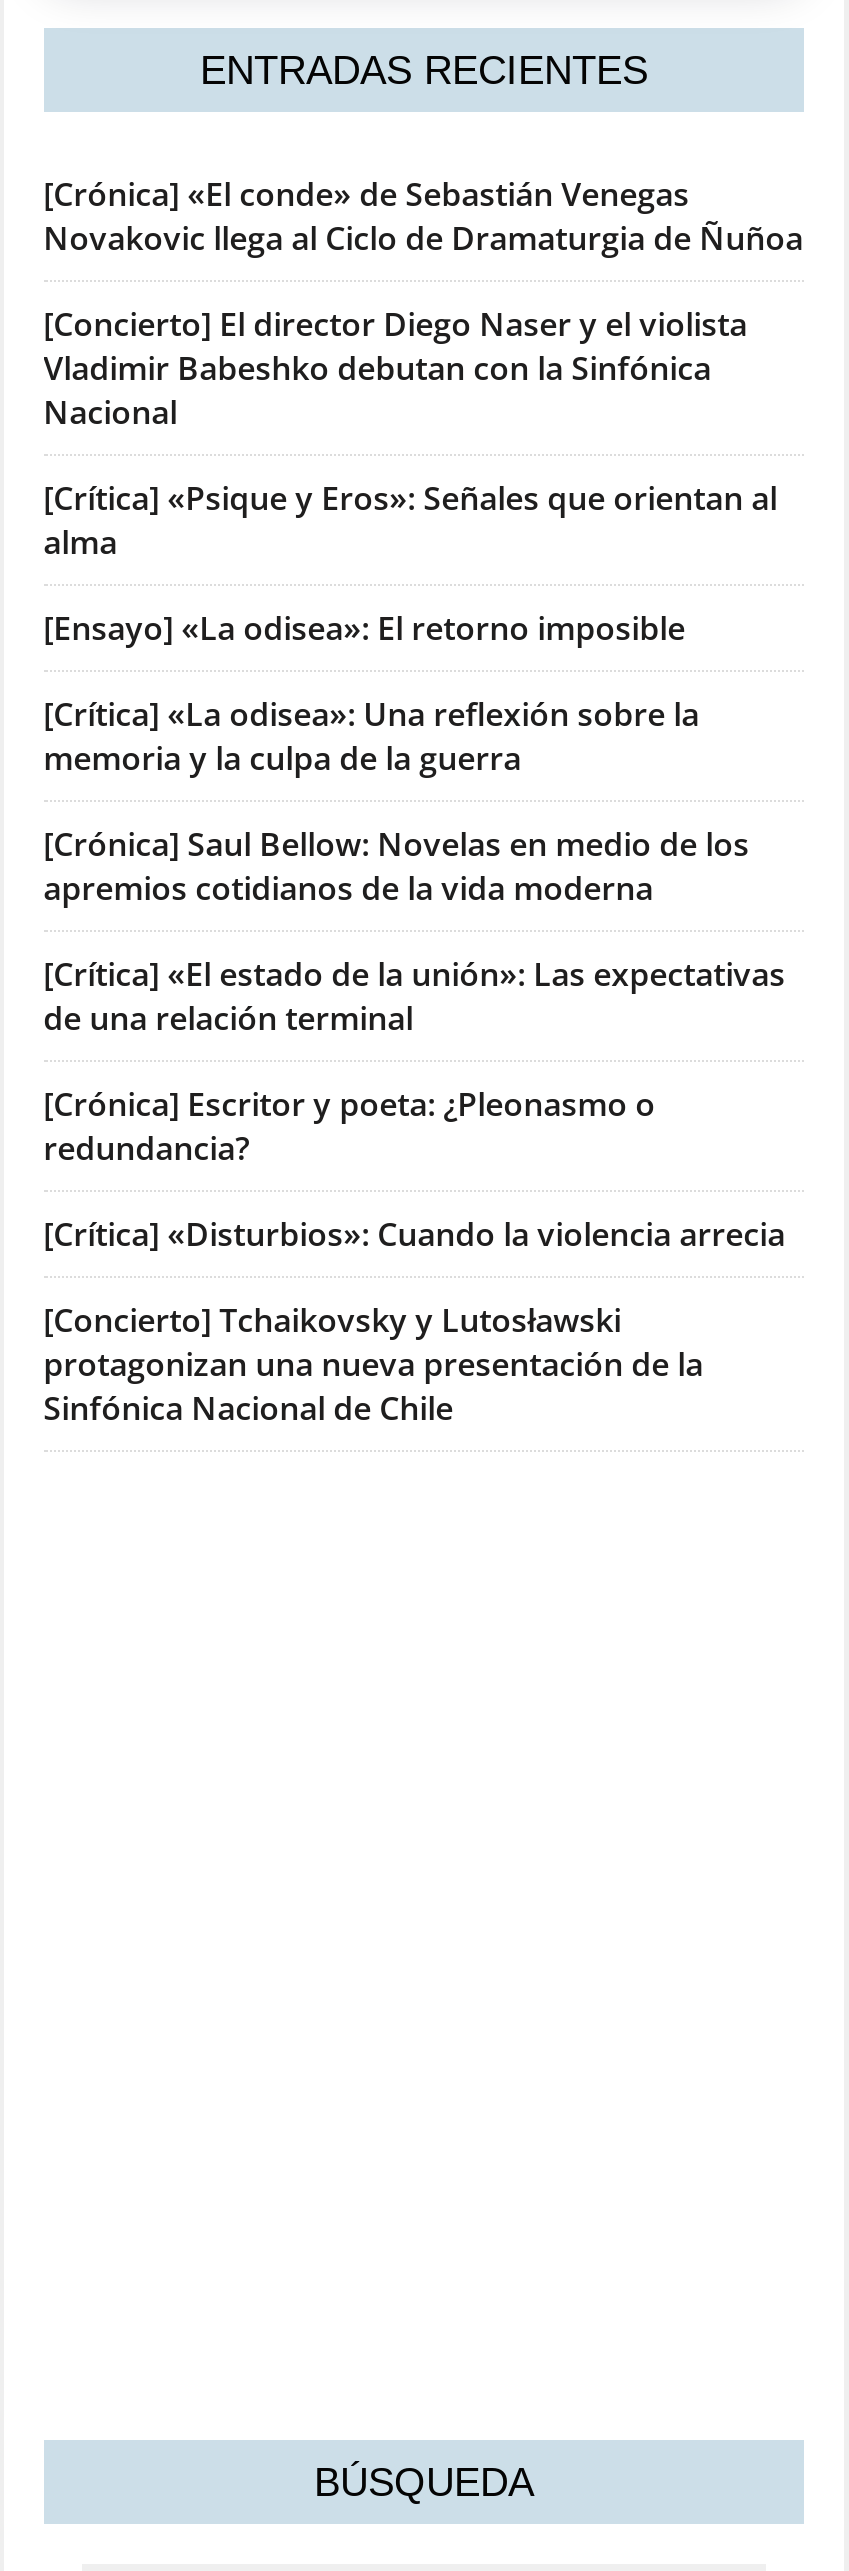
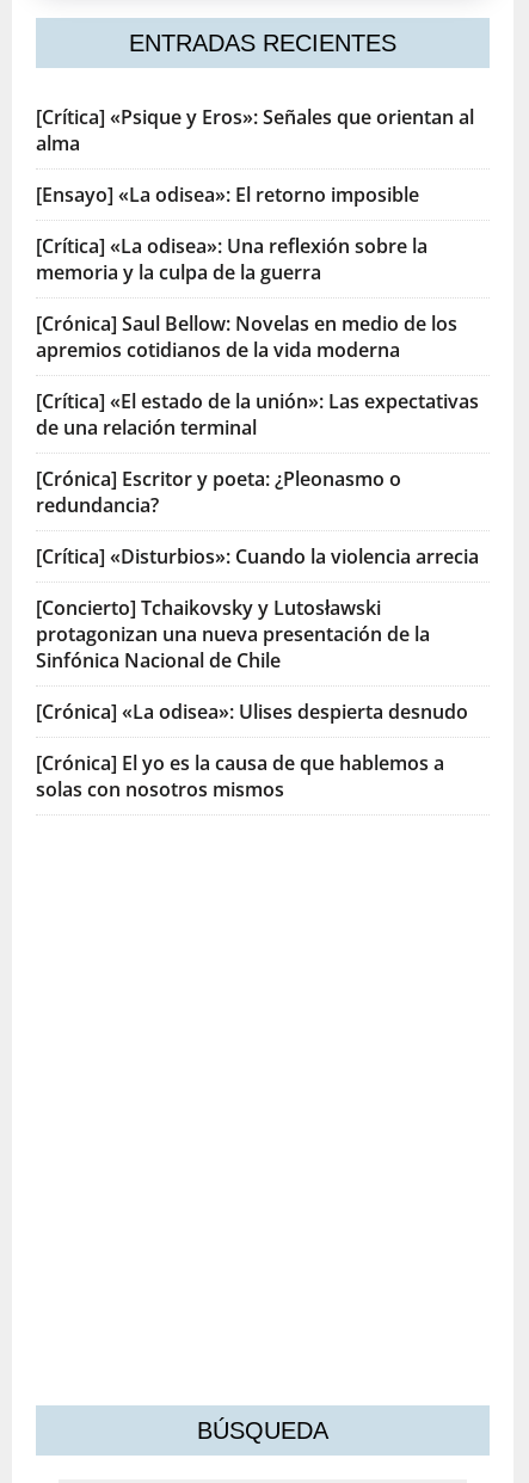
[43,173,803,435] [Crónica] «El conde» de Sebastián Venegas | Novakovic llega al Ciclo de Dramaturgia de Ñuñoa | [Concierto] El director Diego Naser y el violista | Vladimir Babeshko debutan con la Sinfónica | Nacional -> none
moved [43,477,785,1431] -> [35,104,478,673]: [Crítica] «Psique y Eros»: Señales que orientan al | alma | [Ensayo] «La odisea»: El retorno imposible | ... | protagonizan una nueva presentación de la | Sinfónica Nacional de Chile
none -> [35,698,468,802] [Crónica] «La odisea»: Ulises despierta desnudo | [Crónica] El yo es la causa de que hablemos a | solas con nosotros mismos

